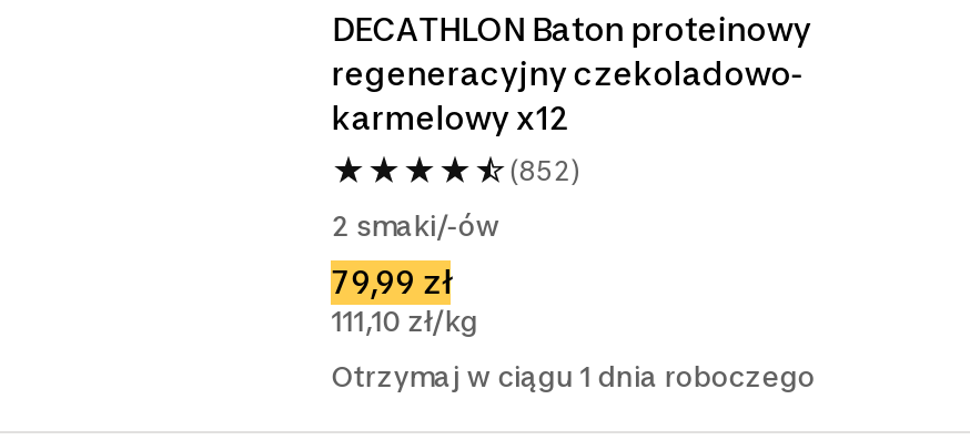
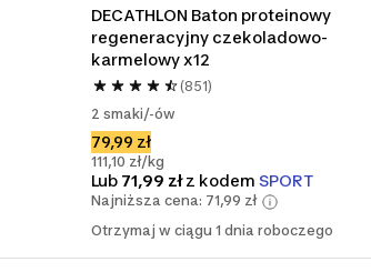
[509,154,580,188] (852) -> [180,77,212,94] (851)
none -> [91,171,314,208] Lub 71,99 zł z kodem SPORT | Najniższa cena: 71,99 zł

